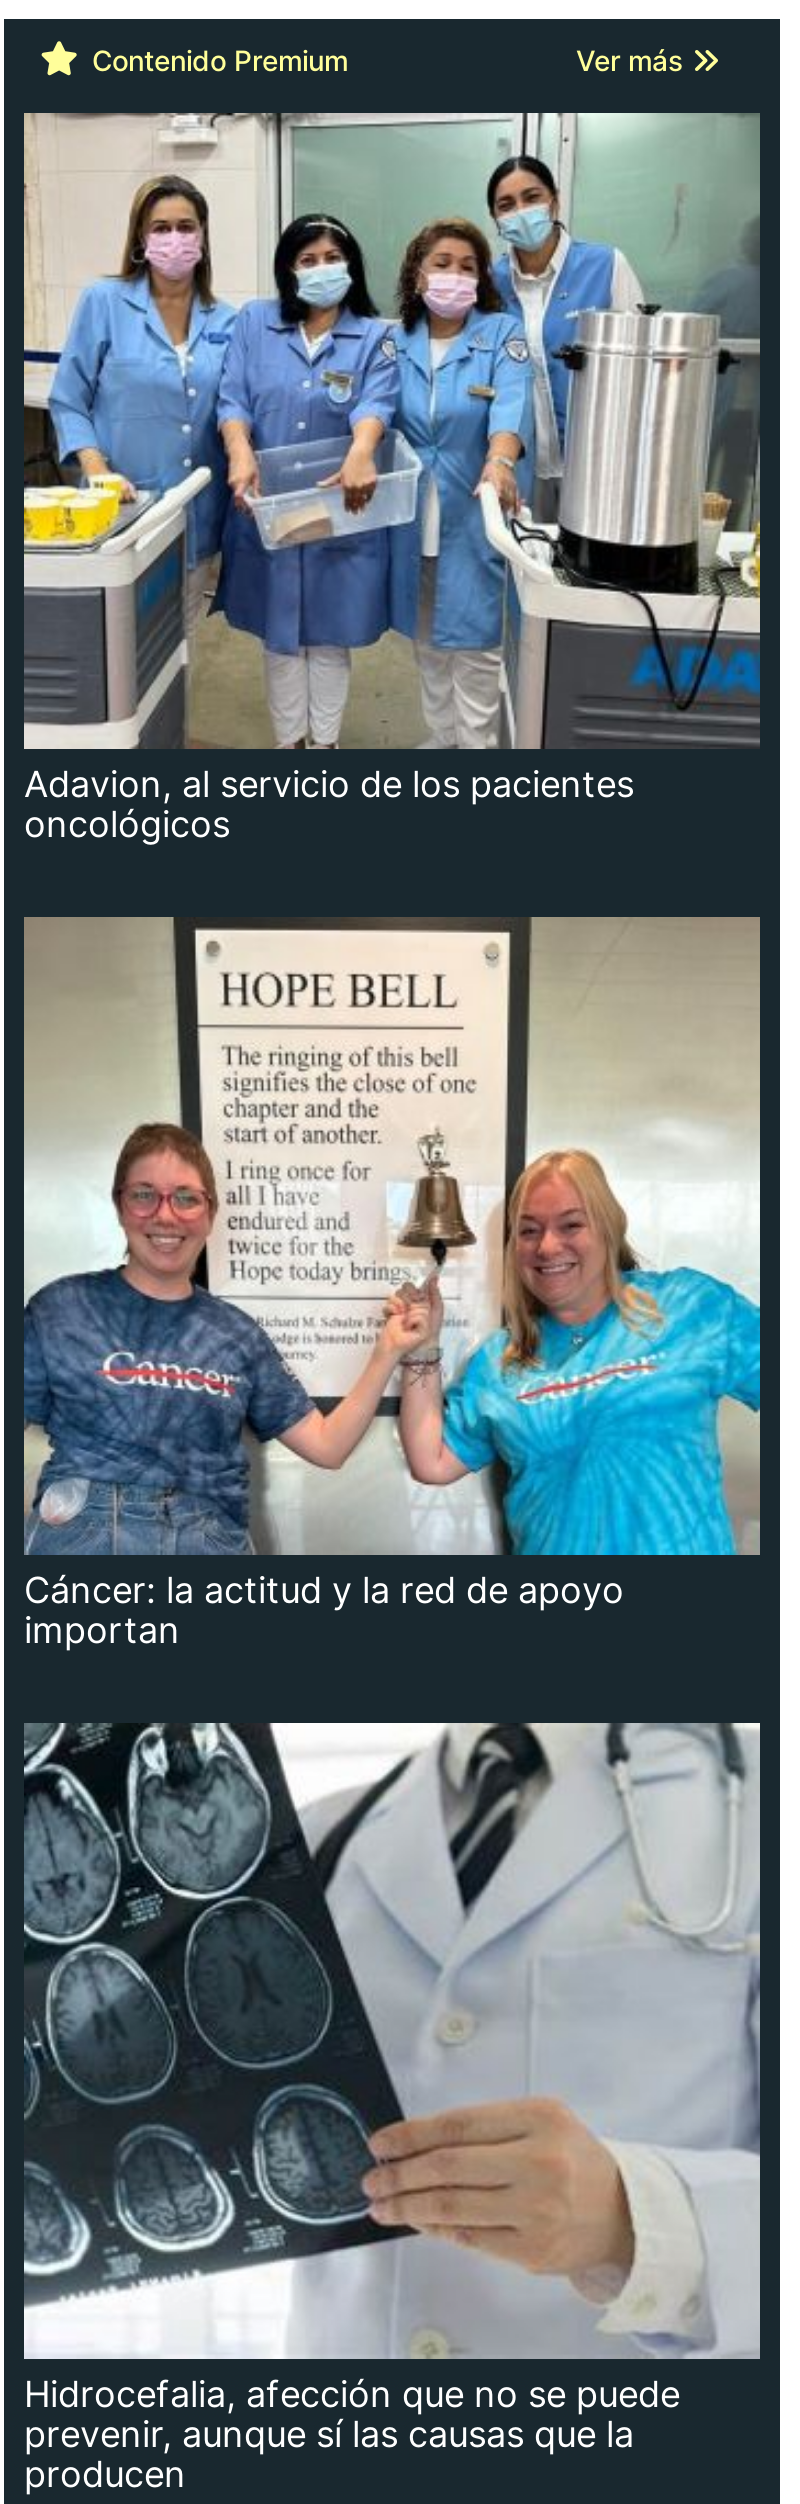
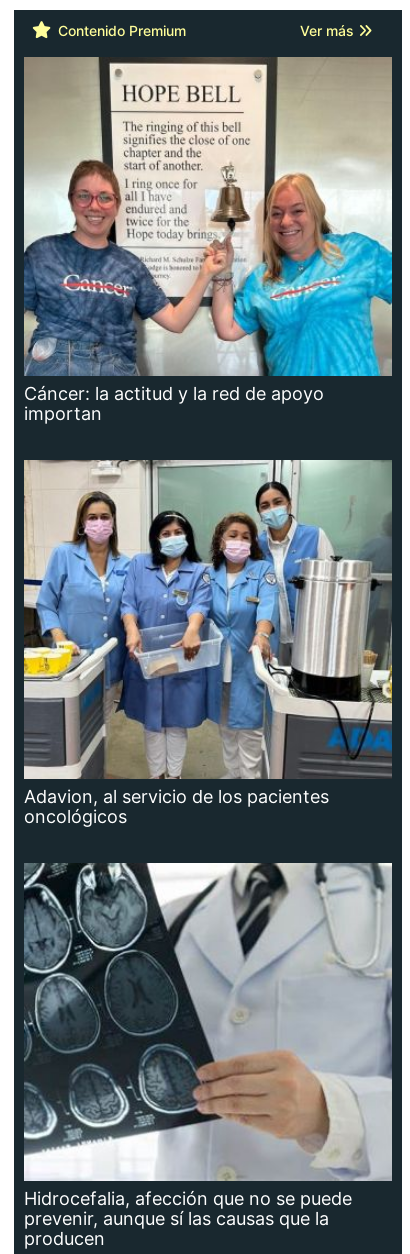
moved [22,111,762,845] -> [23,459,393,827]: [image] | Adavion, al servicio de los pacientes | oncológicos
moved [20,917,764,1650] -> [22,57,394,424]: [image] | Cáncer: la actitud y la red de apoyo | importan

